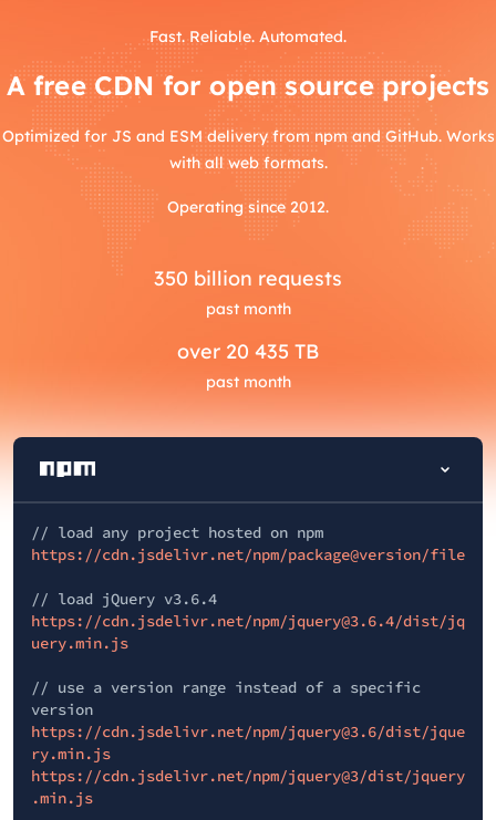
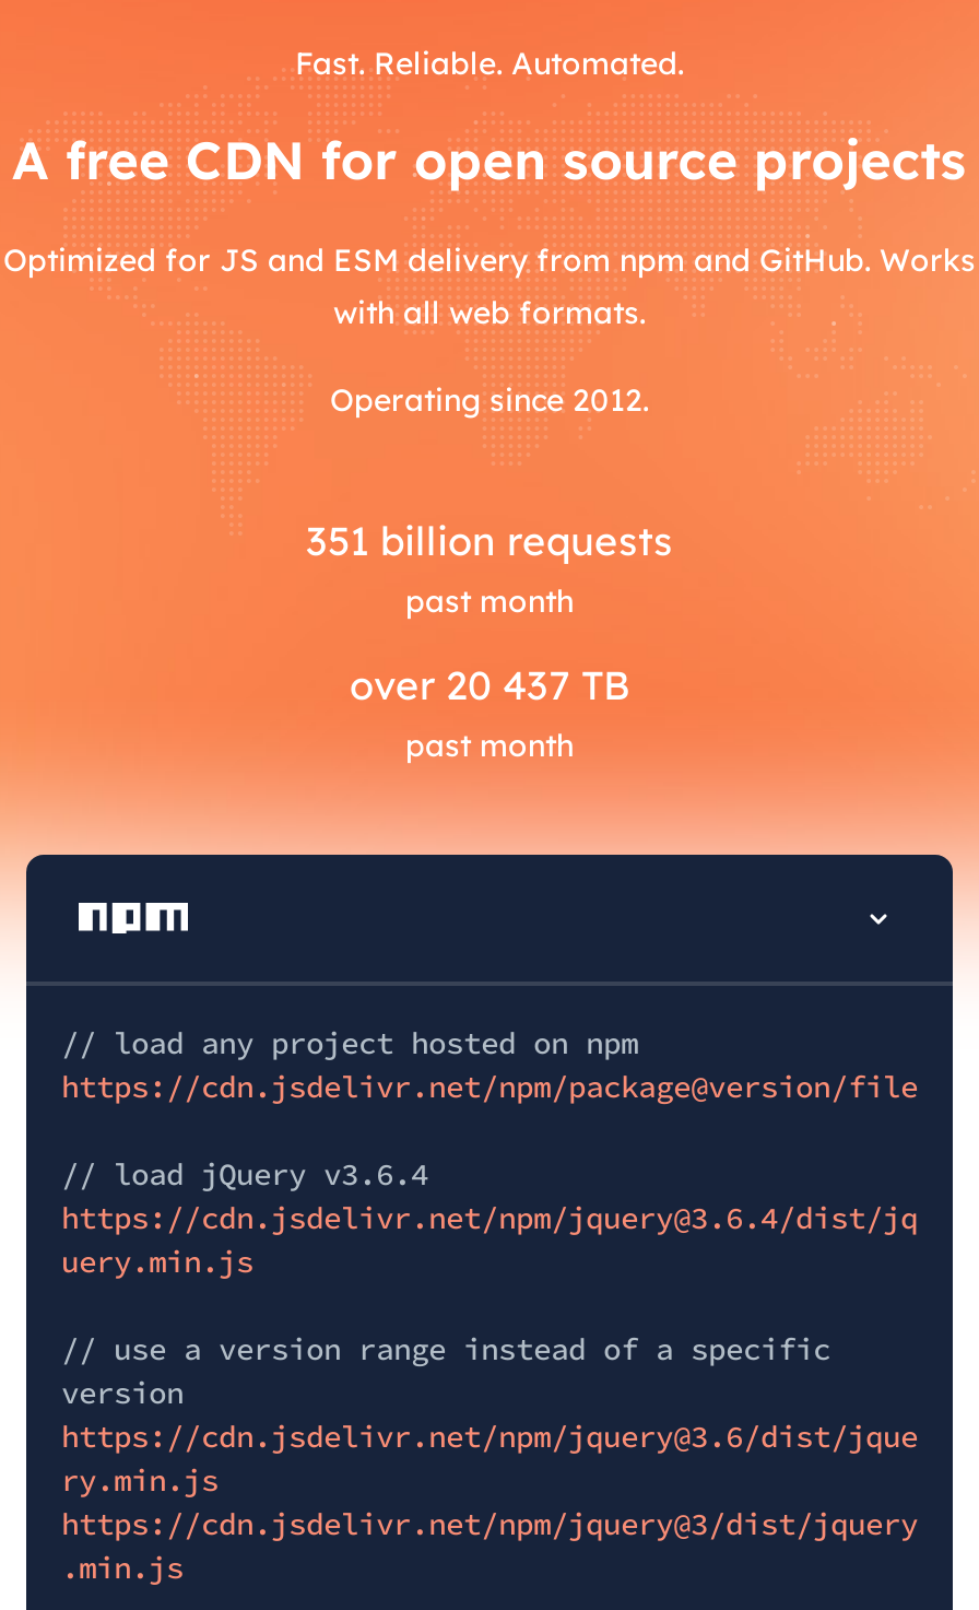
[154,266,342,291] 350 billion requests -> [306,516,673,566] 351 billion requests
[177,339,319,364] over 20 435 TB -> [350,660,629,710] over 20 437 TB

